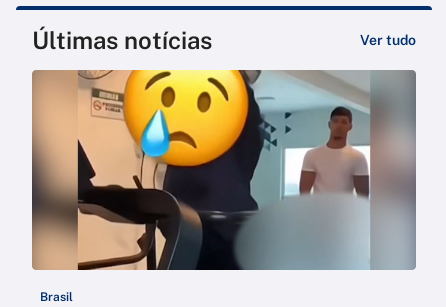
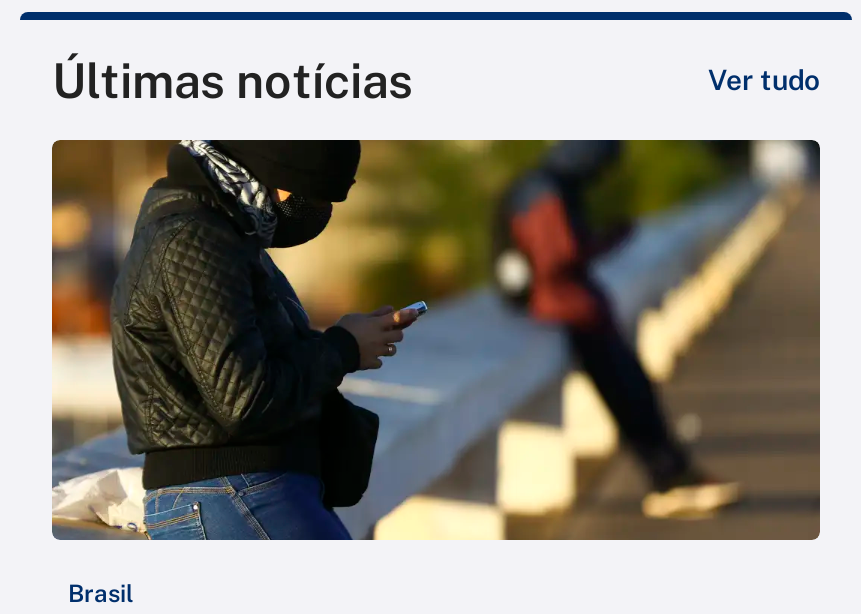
[31,69,416,271] [image] -> [50,138,820,542] [image]

